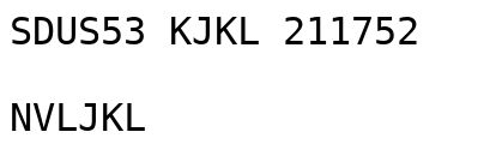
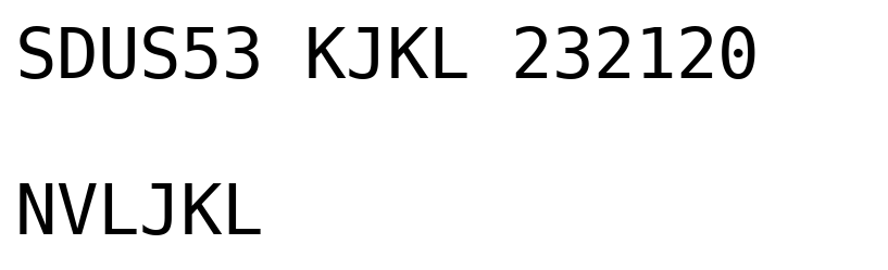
[10,10,419,53] SDUS53 KJKL 211752 -> [15,15,759,93] SDUS53 KJKL 232120

